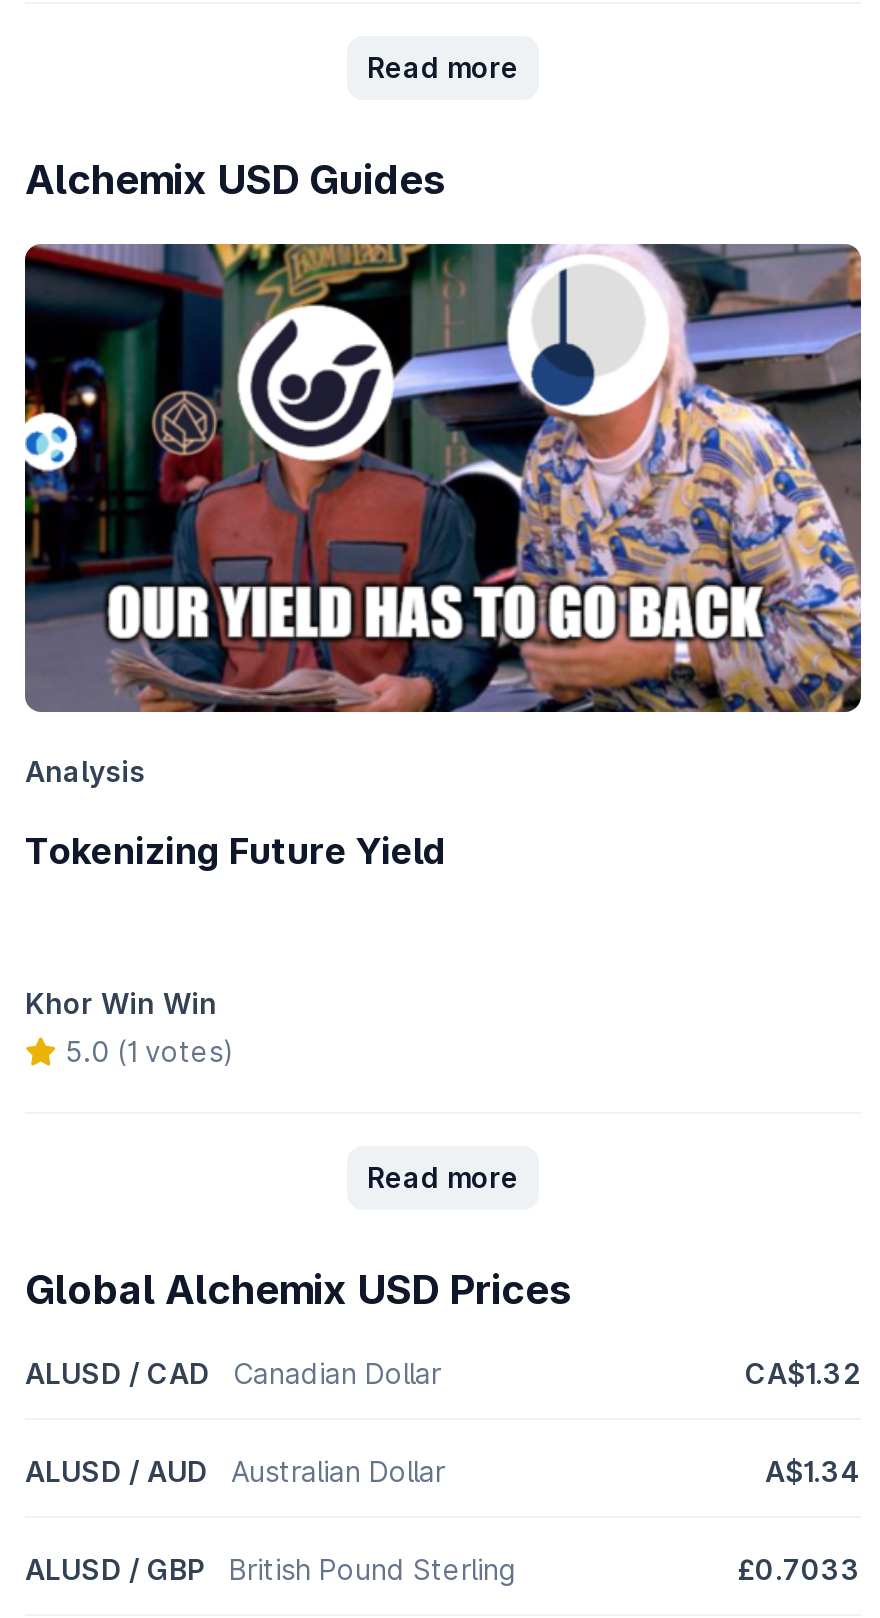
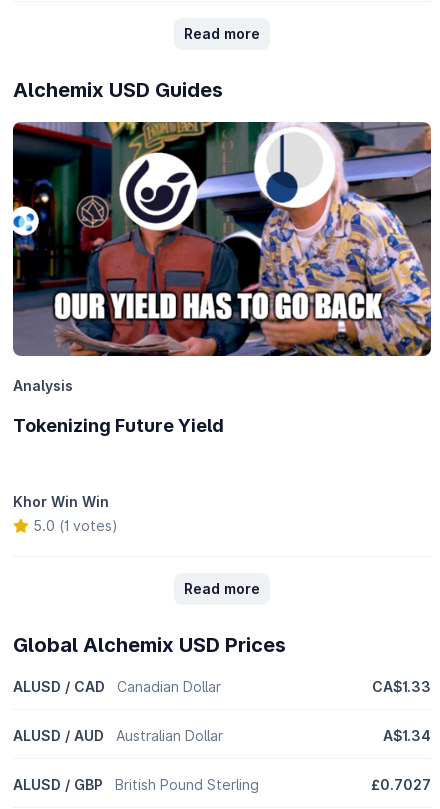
[745,1355,861,1389] CA$1.32 -> [372,678,431,695] CA$1.33
[737,1551,861,1585] £0.7033 -> [371,776,431,793] £0.7027

